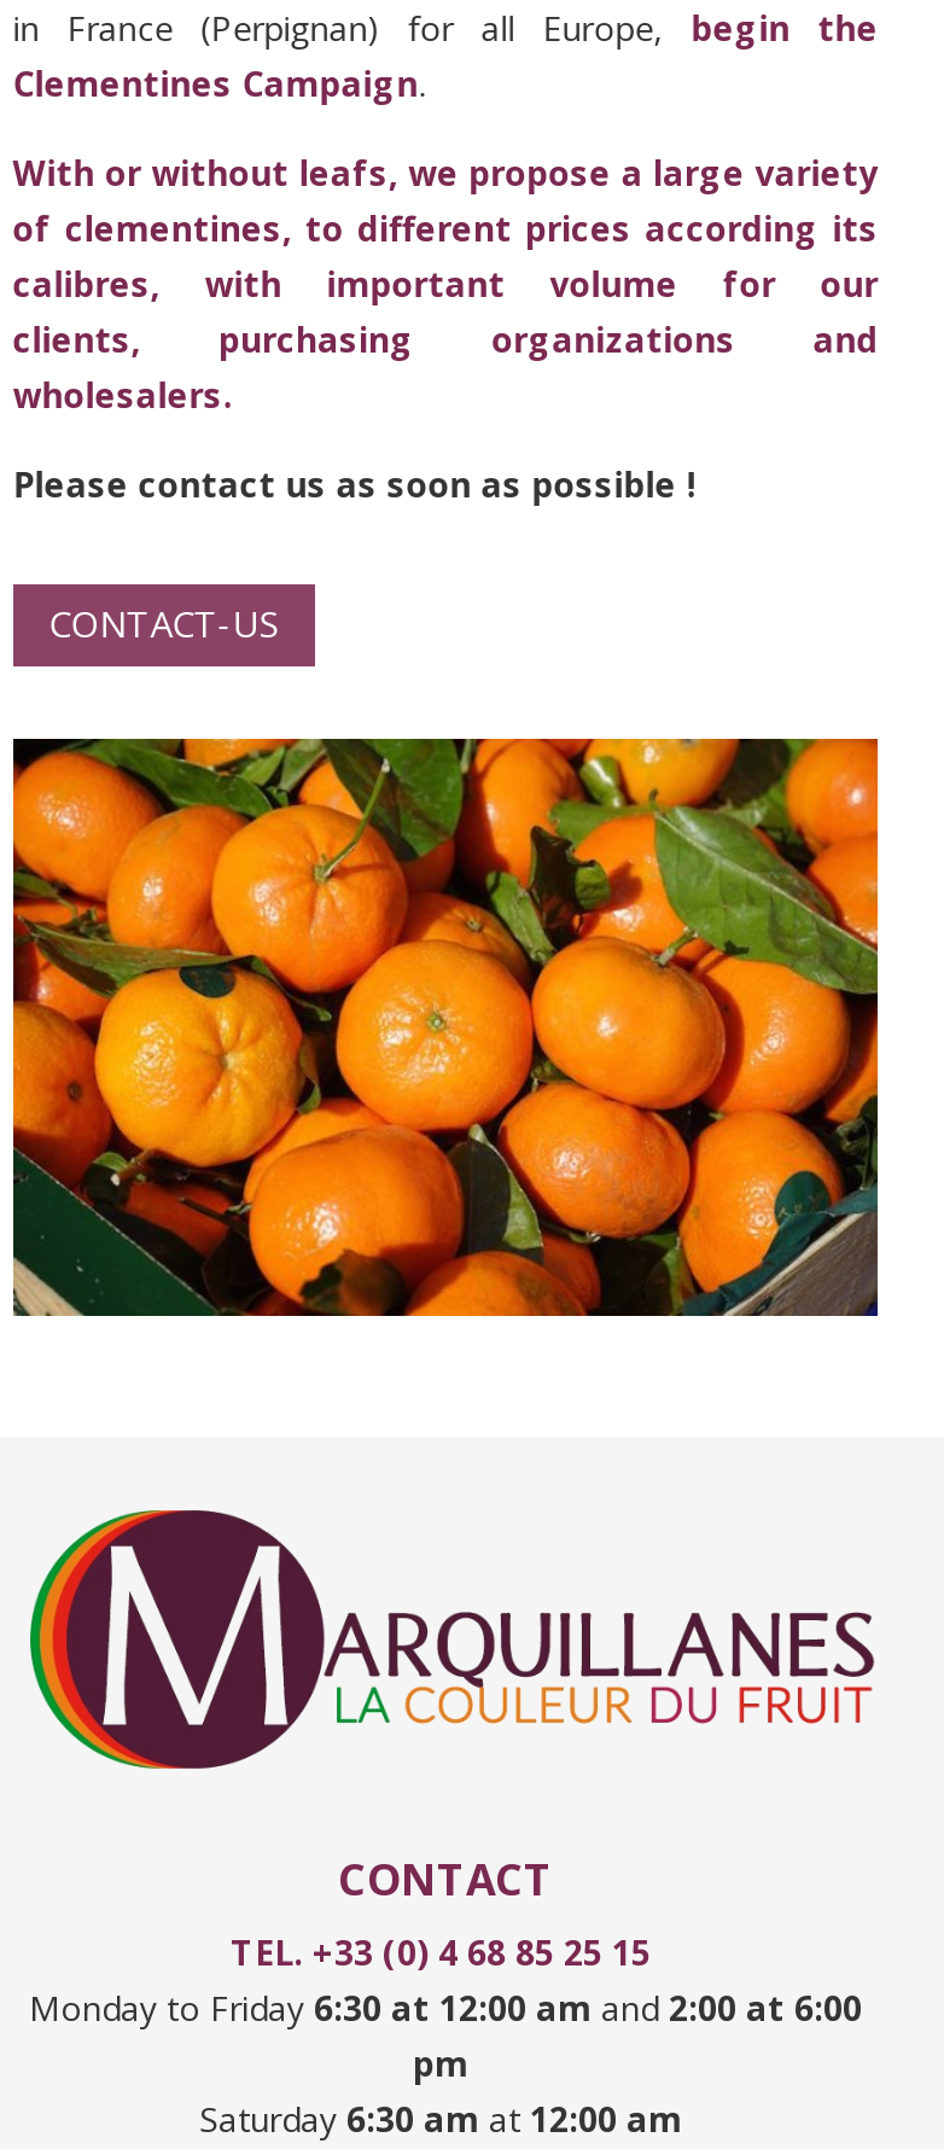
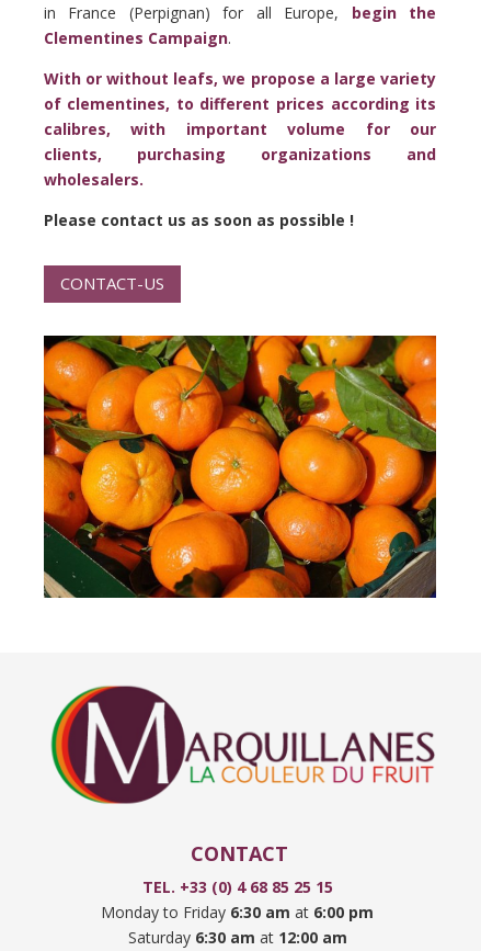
[29,1985,862,2086] Monday to Friday 6:30 at 12:00 am and 2:00 at 6:00 | pm -> [101,902,379,923] Monday to Friday 6:30 am at 6:00 pm

